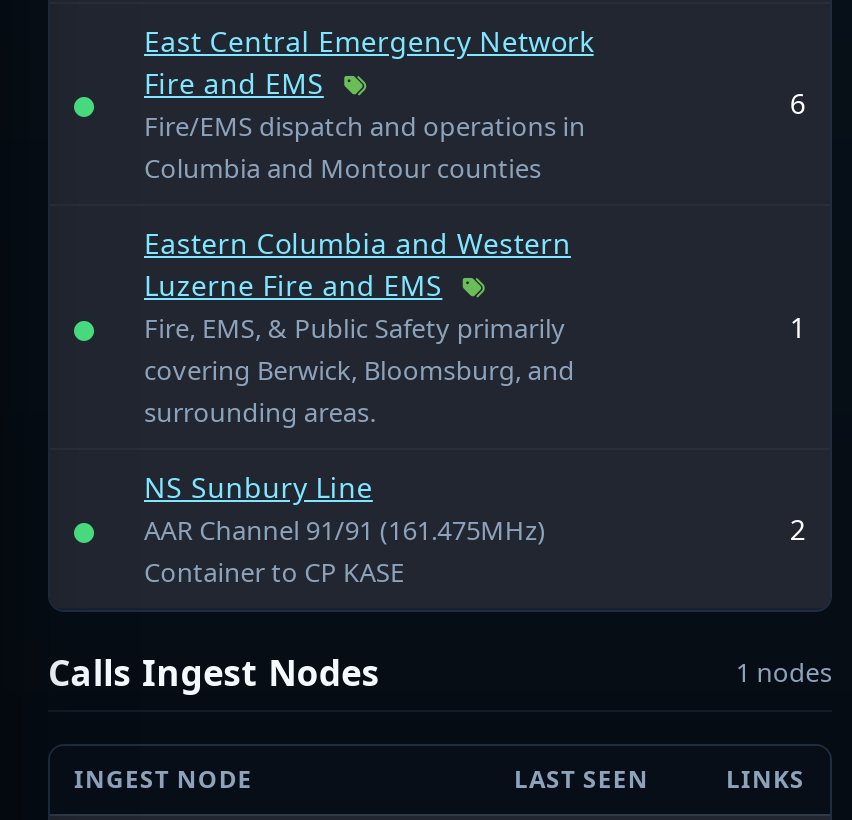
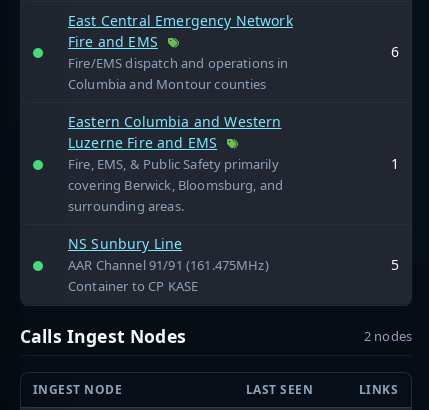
[790,510,806,548] 2 -> [391,255,399,274] 5
[736,654,832,690] 1 nodes -> [364,327,412,345] 2 nodes

